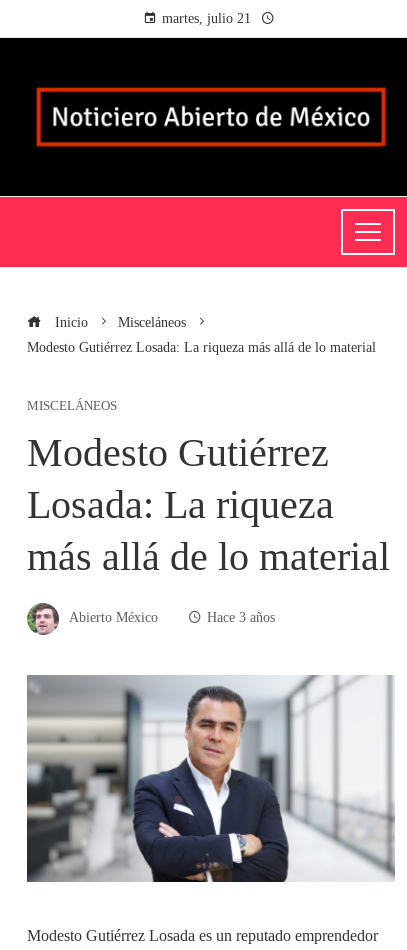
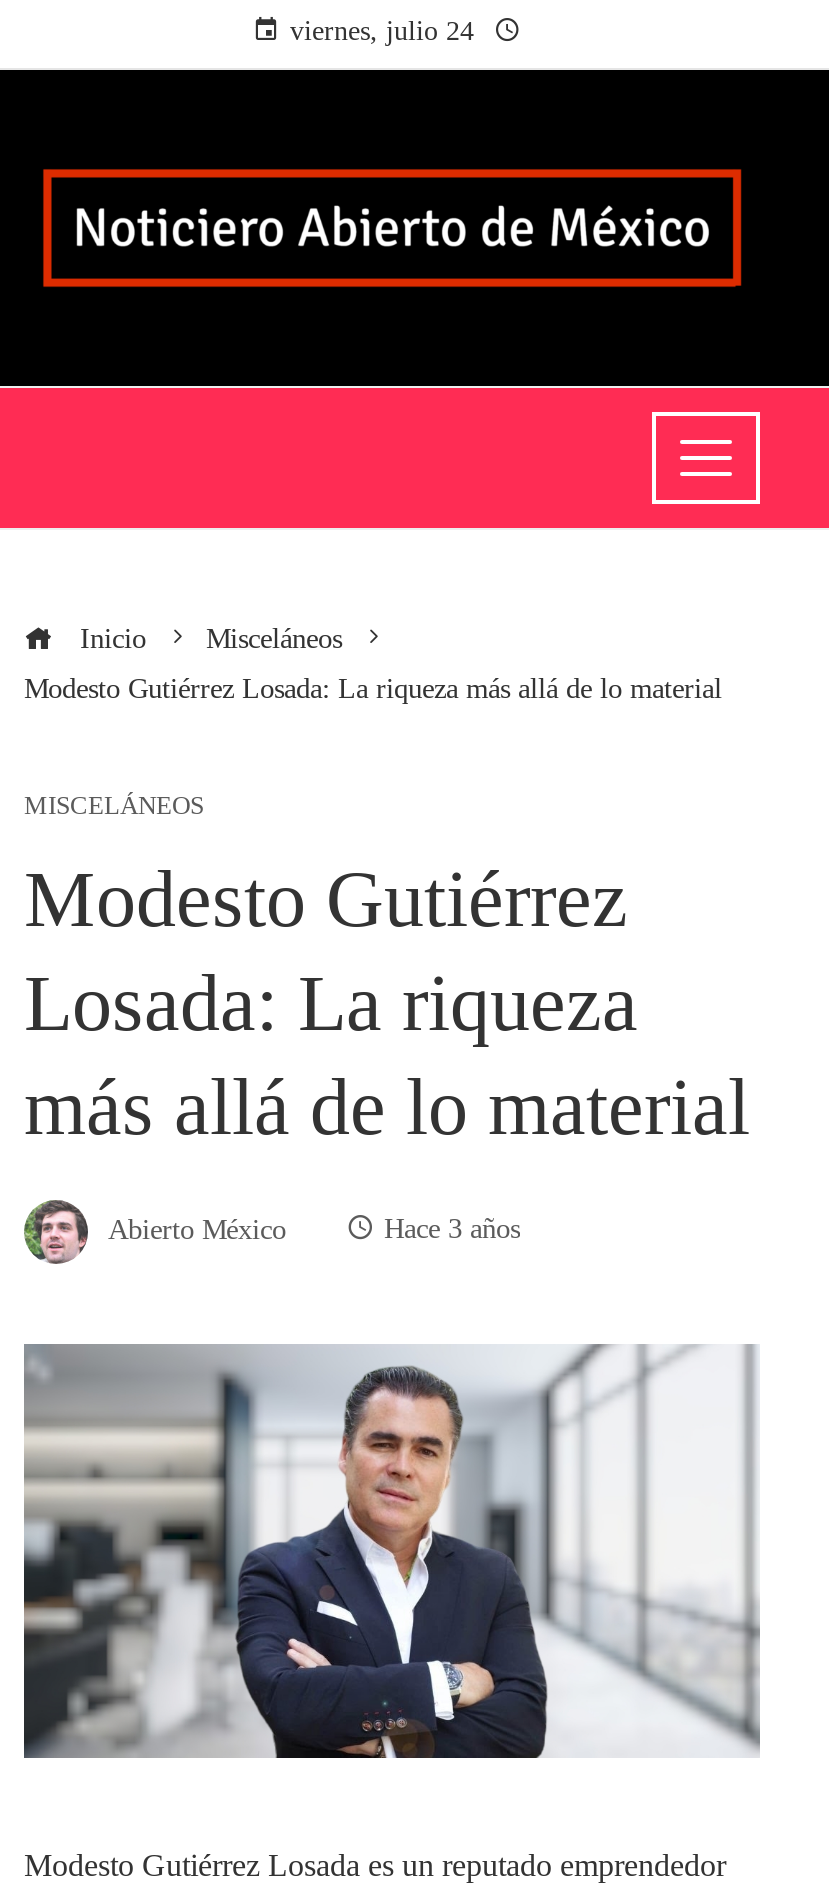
[161,11,250,26] martes, julio 21 -> [290,16,474,46] viernes, julio 24

